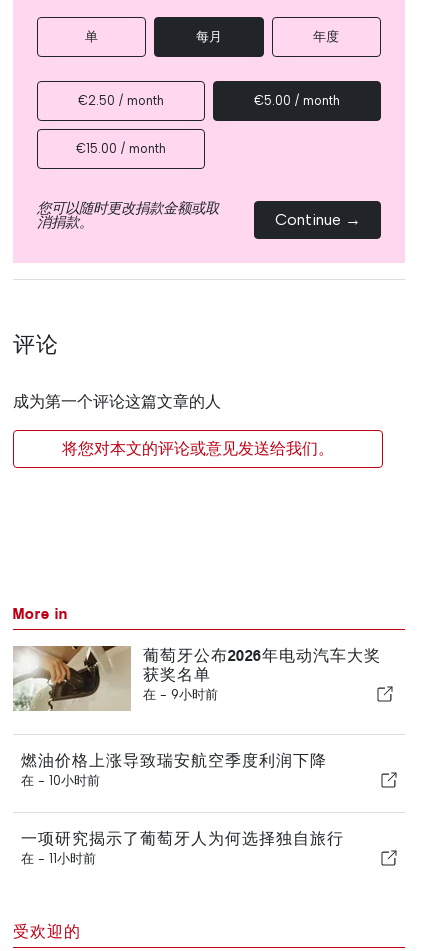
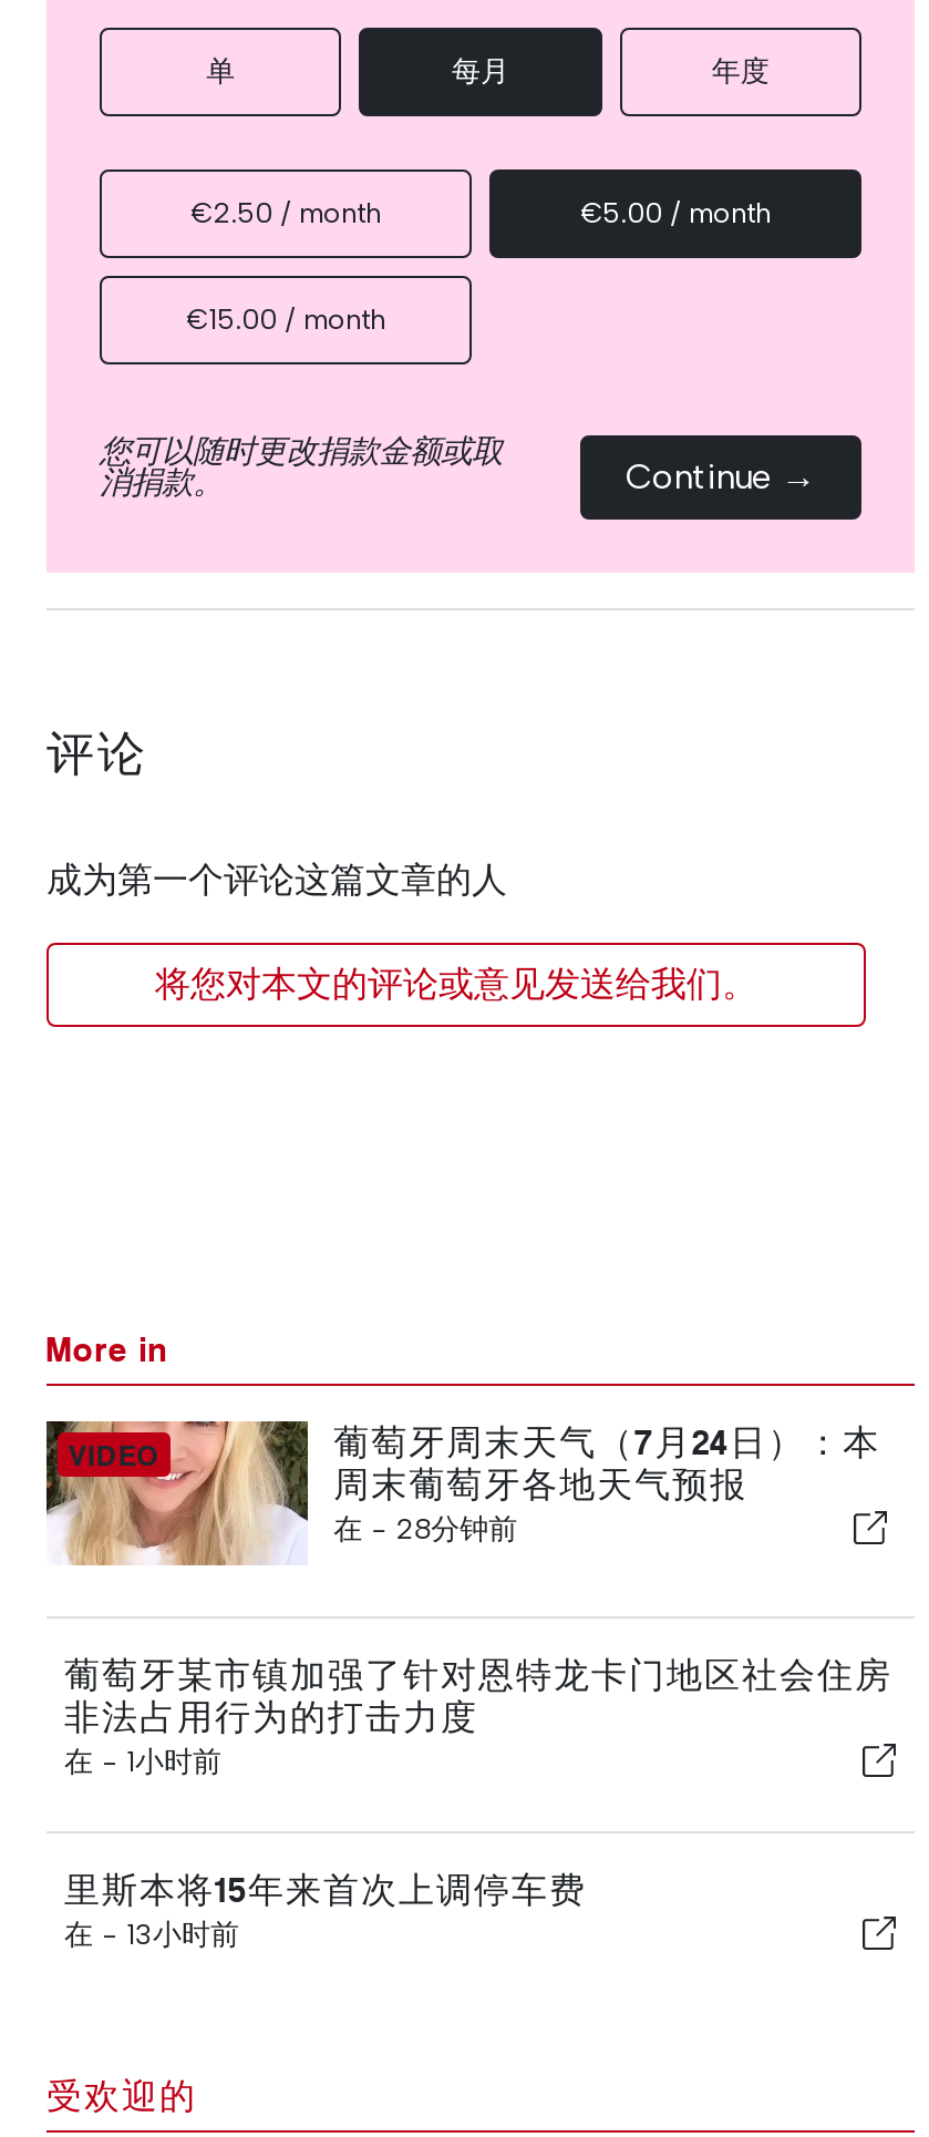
[12,645,381,711] [image] | 葡萄牙公布2026年电动汽车大奖 | 获奖名单 | 在 - 9小时前 -> [44,1419,881,1565] [image] | 葡萄牙周末天气（7月24日）：本 | 周末葡萄牙各地天气预报 | 在 - 28分钟前
[21,751,327,788] 燃油价格上涨导致瑞安航空季度利润下降 | 在 - 10小时前 -> [64,1654,892,1778] 葡萄牙某市镇加强了针对恩特龙卡门地区社会住房 | 非法占用行为的打击力度 | 在 - 1小时前
[21,829,344,866] 一项研究揭示了葡萄牙人为何选择独自旅行 | 在 - 11小时前 -> [64,1869,587,1951] 里斯本将15年来首次上调停车费 | 在 - 13小时前

